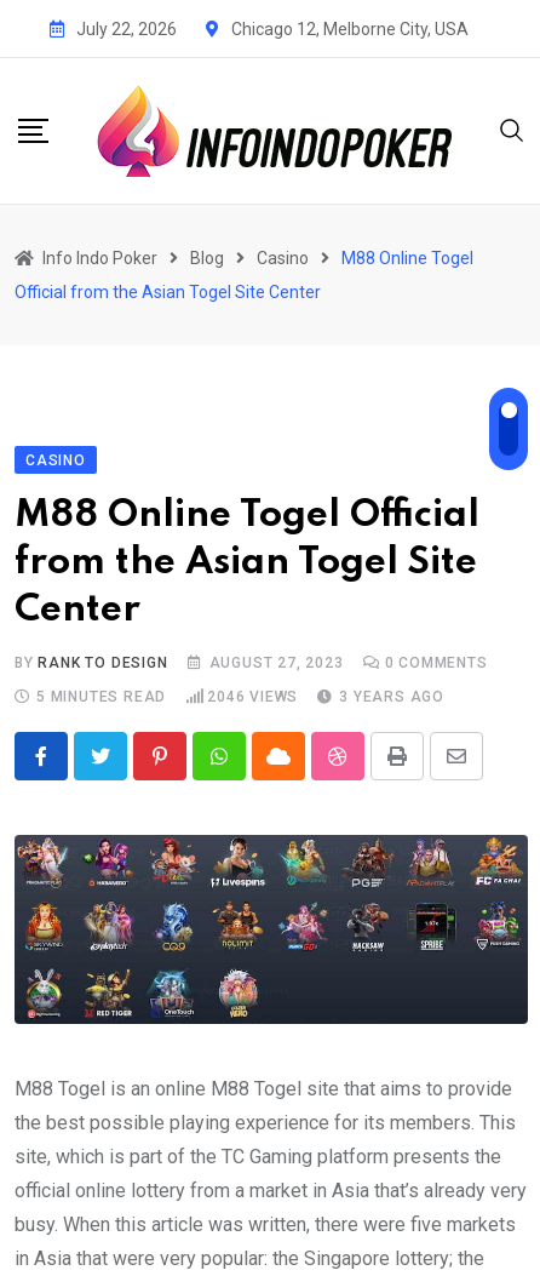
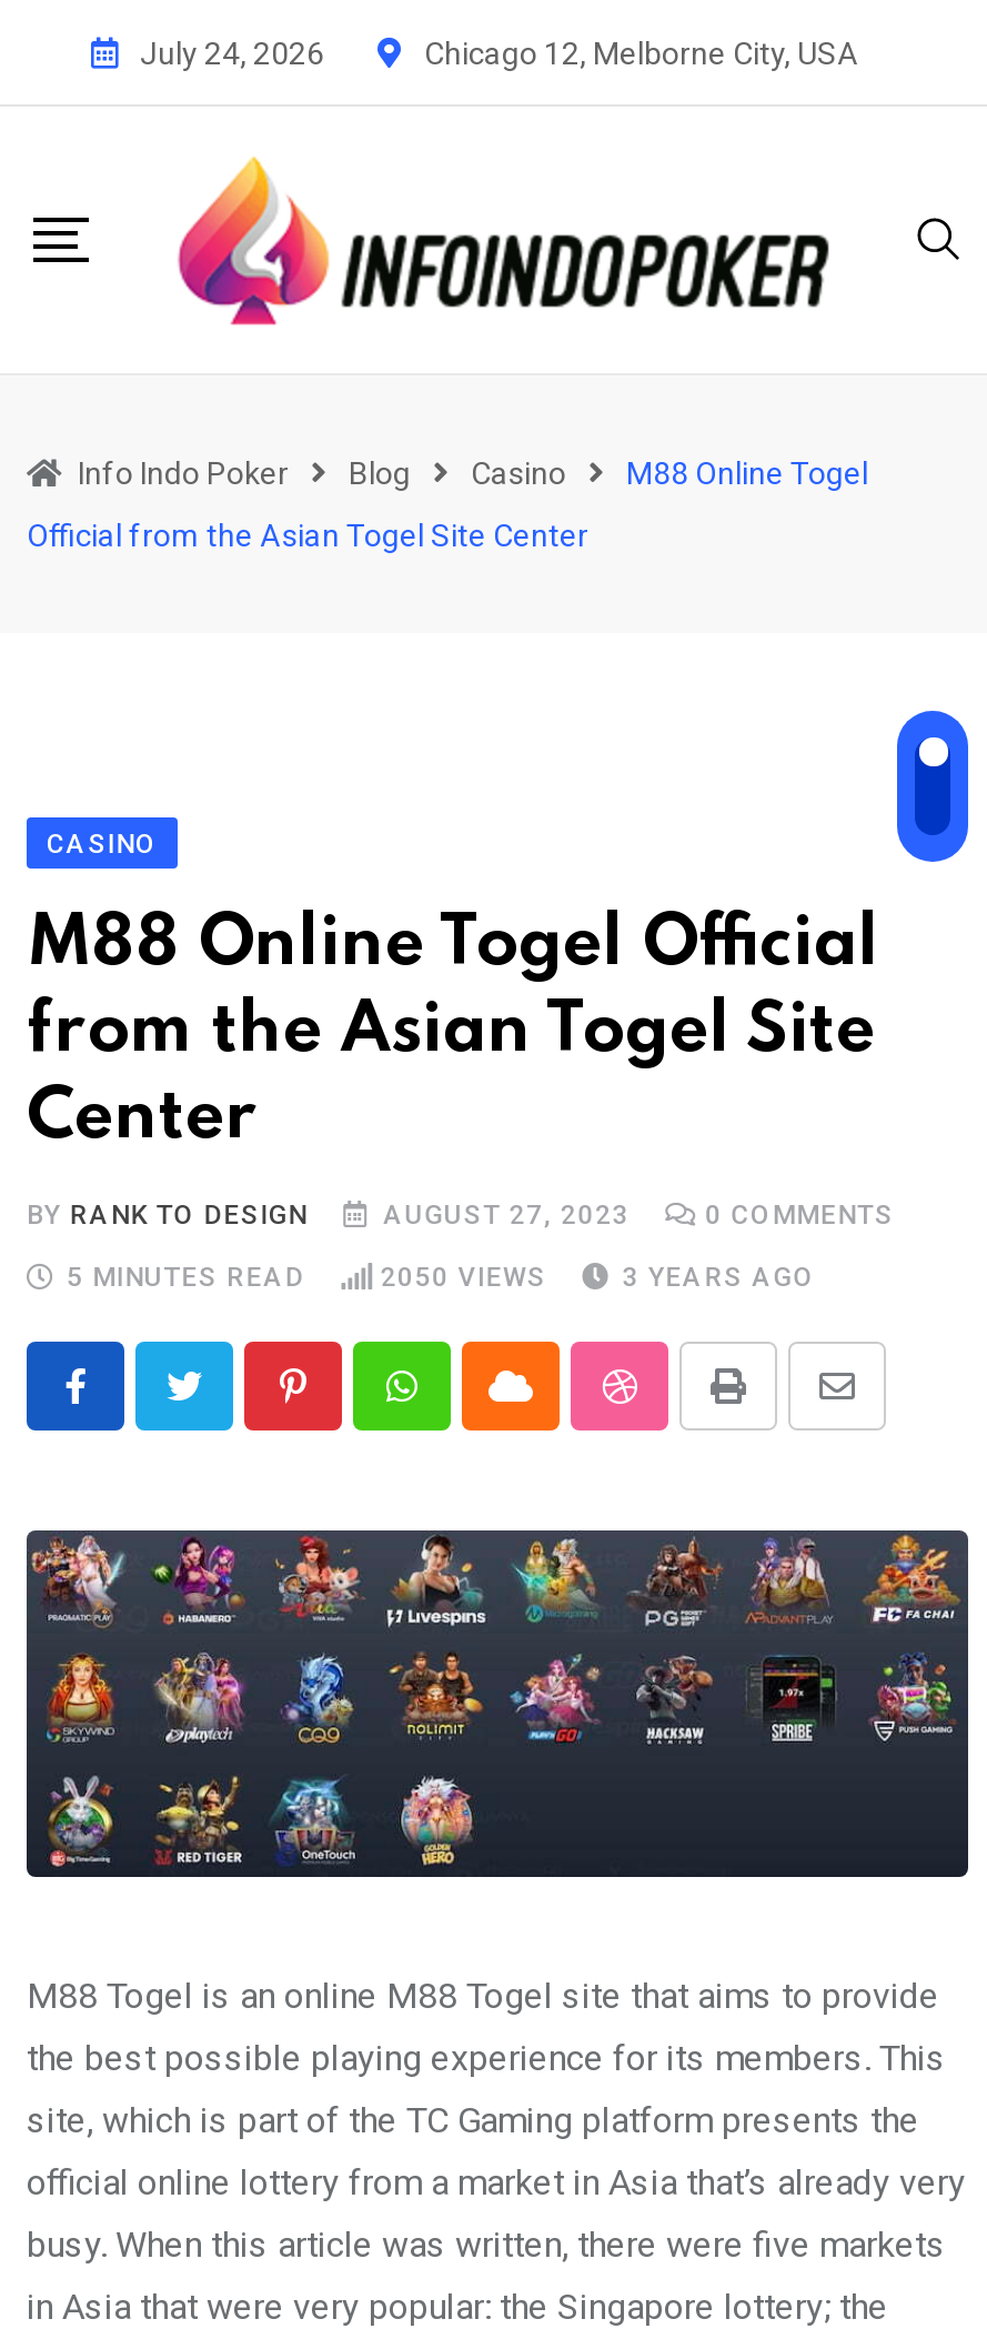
[76,19,177,38] July 22, 2026 -> [140,34,324,70] July 24, 2026
[207,688,298,705] 2046 VIEWS -> [380,1261,547,1292] 2050 VIEWS

